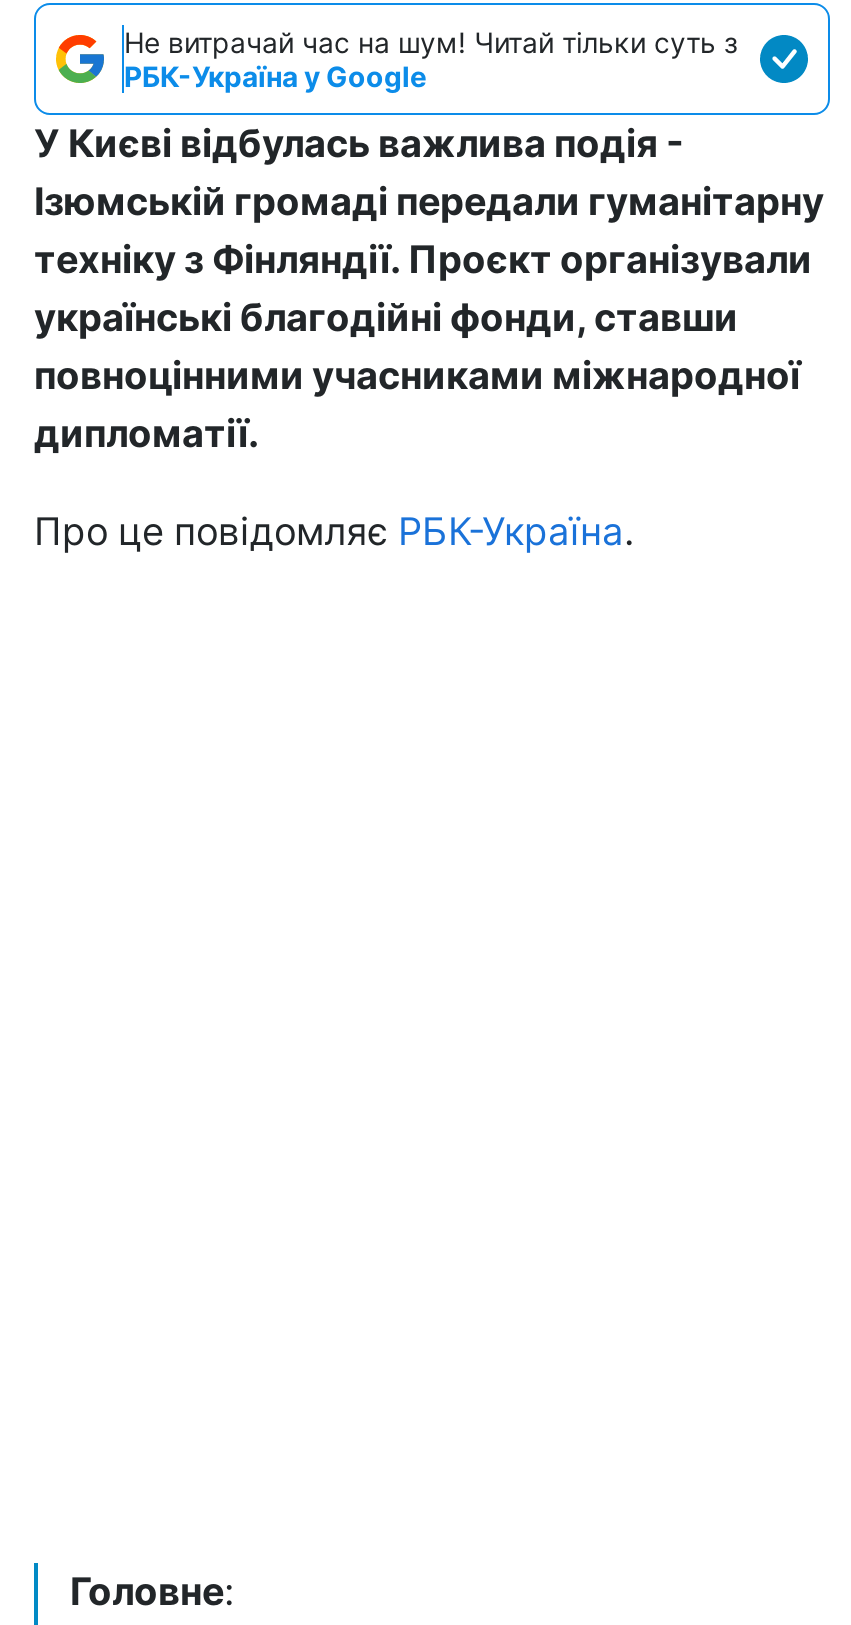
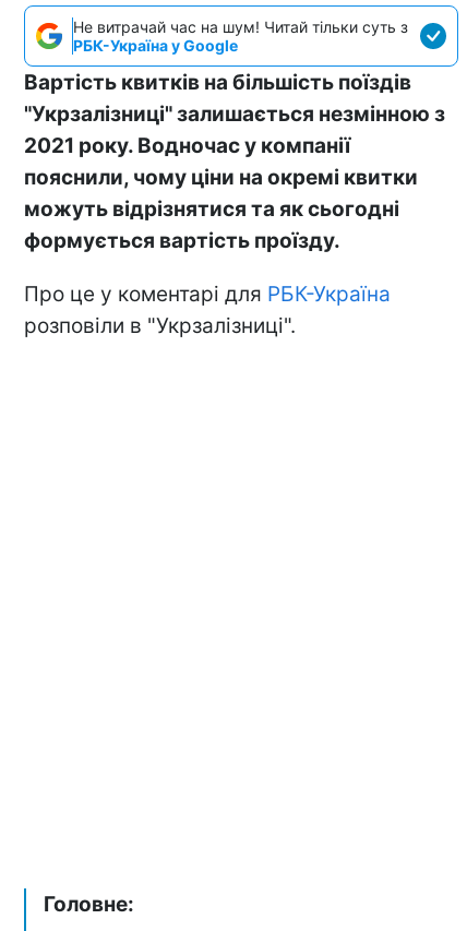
[34,121,824,457] У Києві відбулась важлива подія - | Ізюмській громаді передали гуманітарну | техніку з Фінляндії. Проєкт організували | українські благодійні фонди, ставши | повноцінними учасниками міжнародної | дипломатії. -> [24,70,445,253] Вартість квитків на більшість поїздів | "Укрзалізниці" залишається незмінною з | 2021 року. Водночас у компанії | пояснили, чому ціни на окремі квитки | можуть відрізнятися та як сьогодні | формується вартість проїзду.
[34,509,634,555] Про це повідомляє РБК-Україна. -> [24,281,391,338] Про це у коментарі для РБК-Україна | розповіли в "Укрзалізниці".

